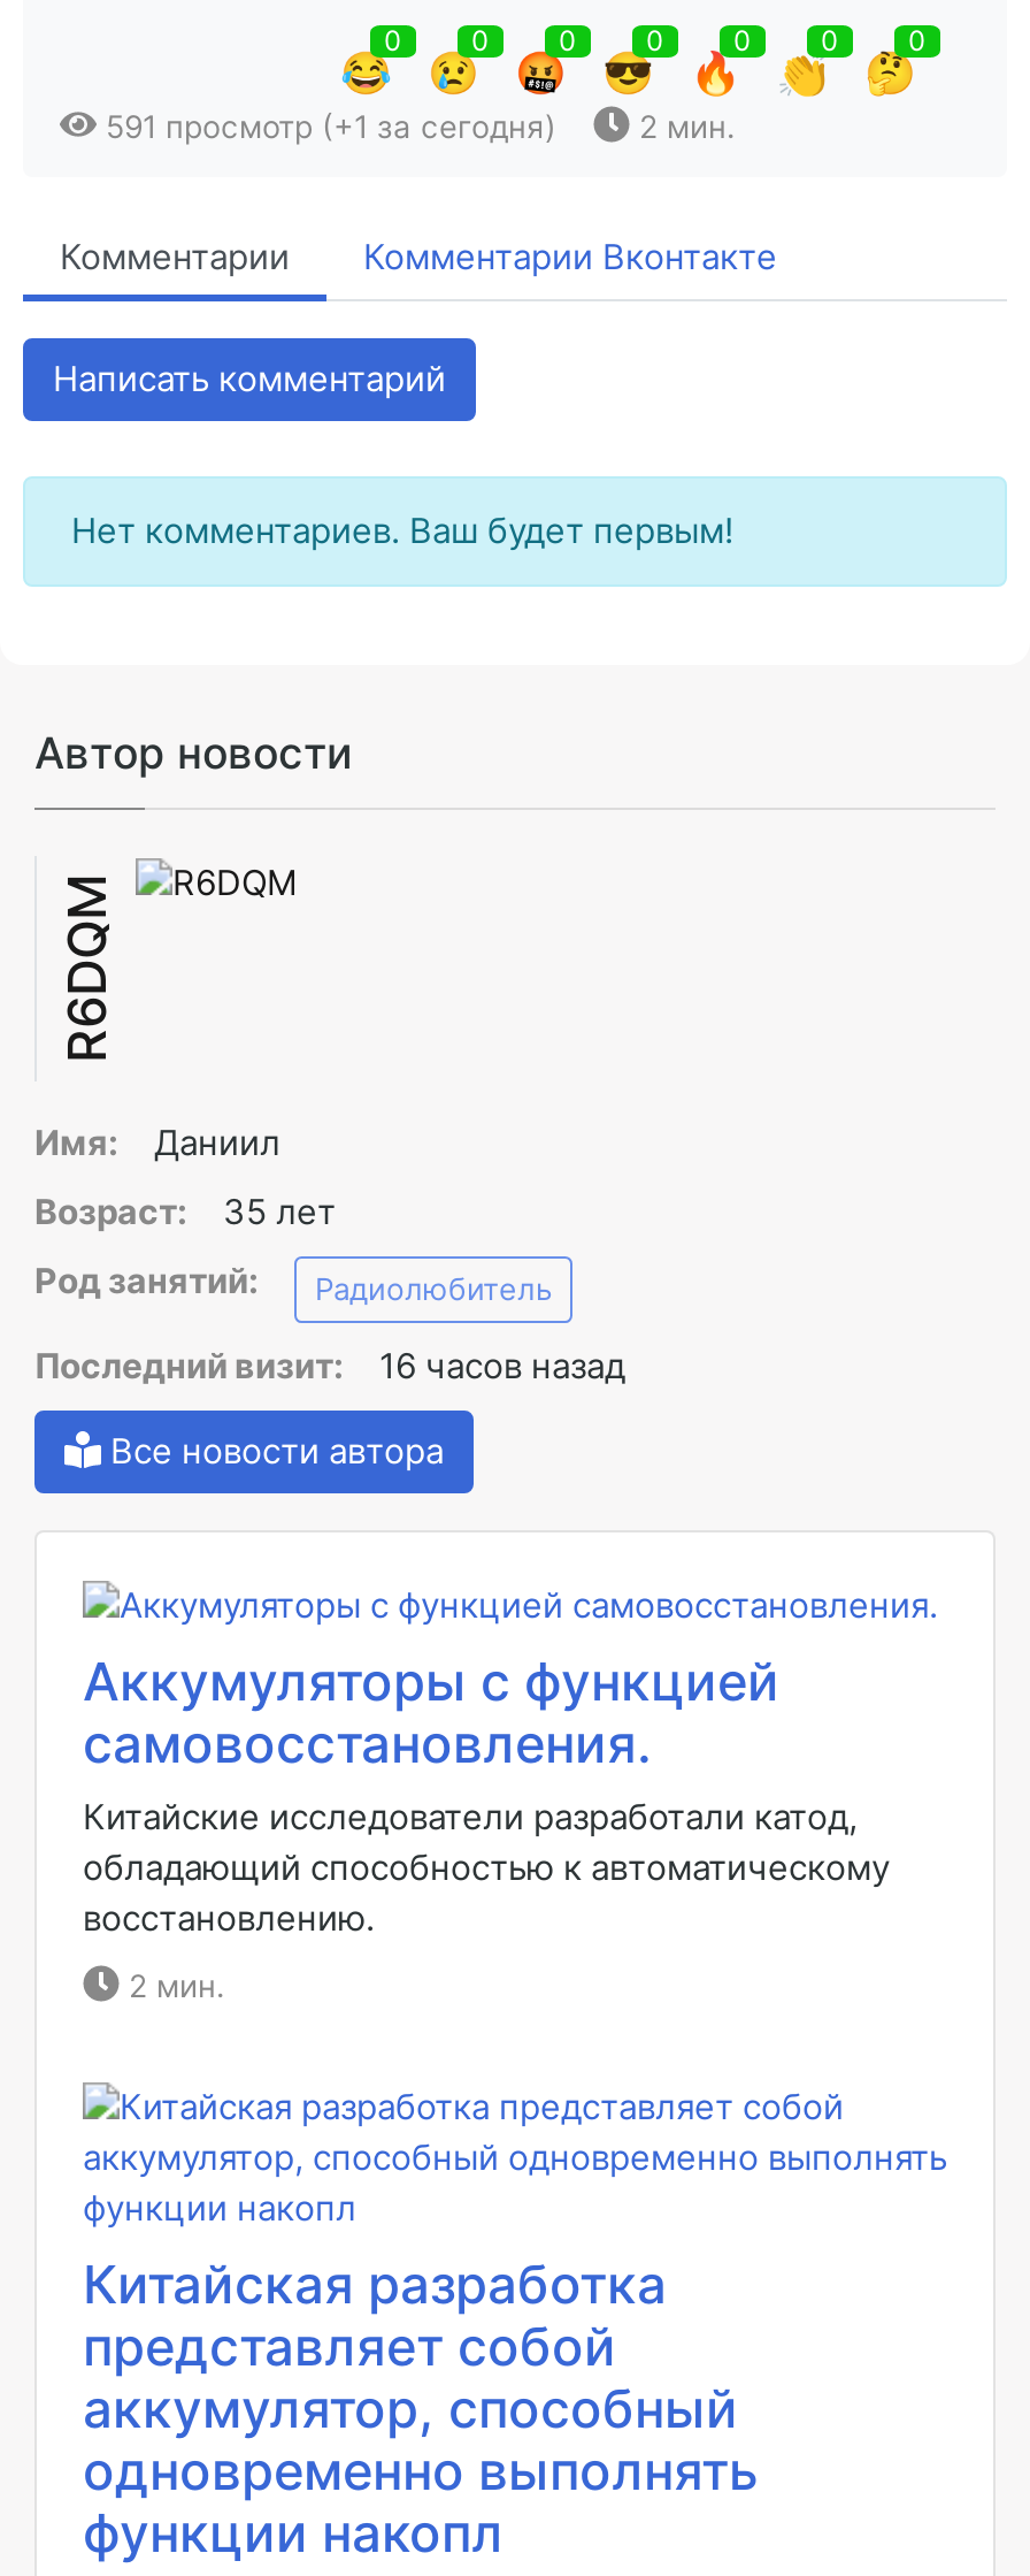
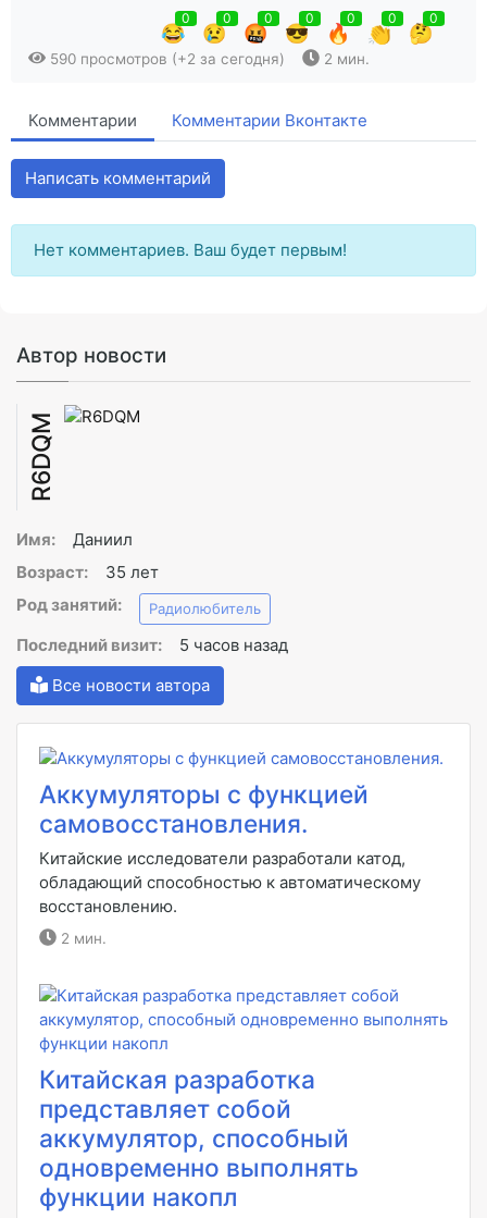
[97,109,556,146] 591 просмотр (+1 за сегодня) -> [46,50,285,68] 590 просмотров (+2 за сегодня)
[34,1344,625,1388] Последний визит: 16 часов назад -> [16,635,288,656] Последний визит: 5 часов назад

